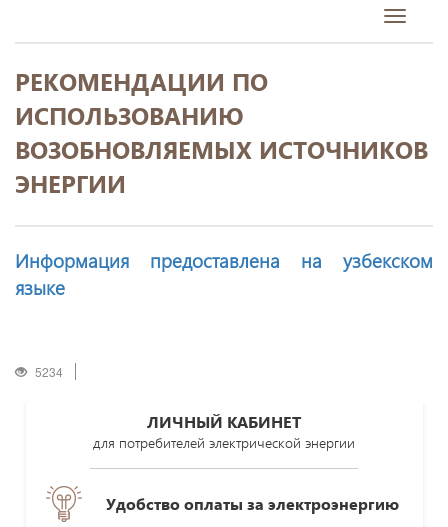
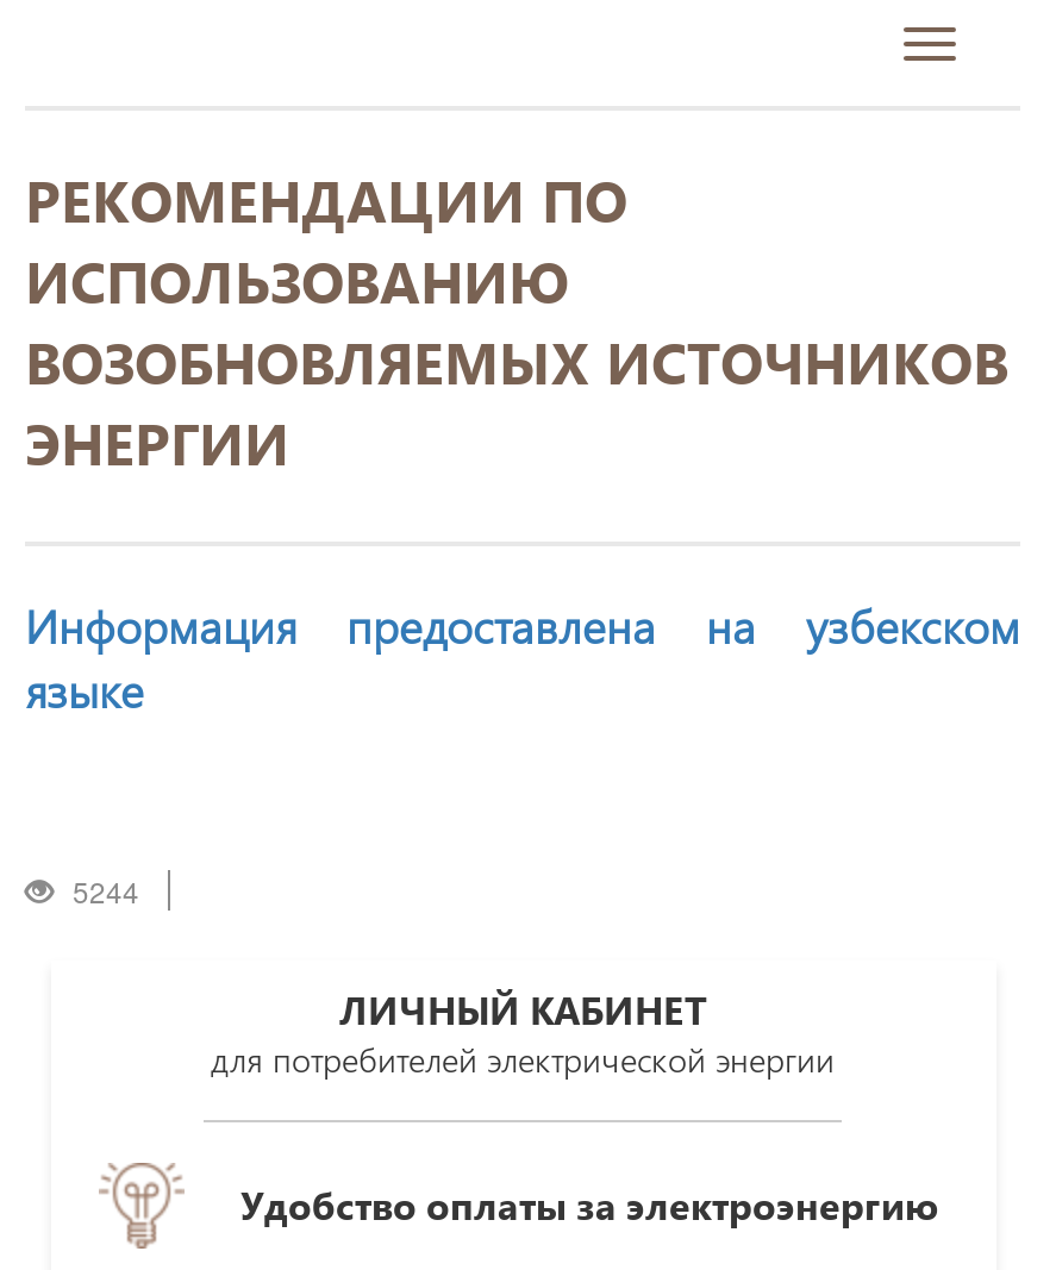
[32,363,63,380] 5234 -> [65,870,139,911] 5244

